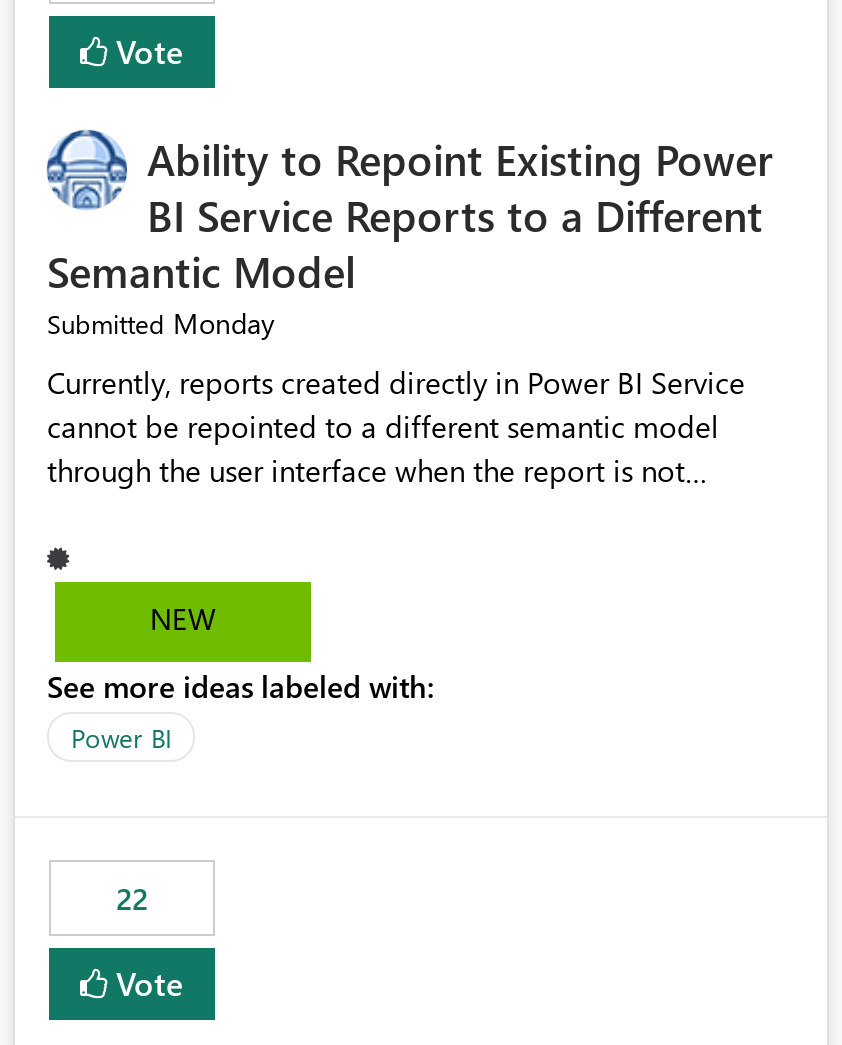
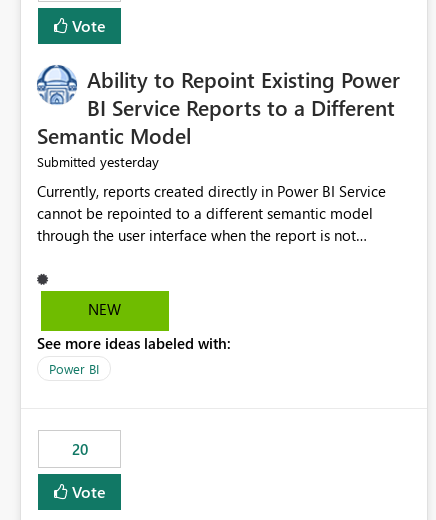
[47,305,275,343] Submitted Monday -> [37,152,159,171] Submitted yesterday
[116,879,148,919] 22 -> [71,439,87,459] 20

